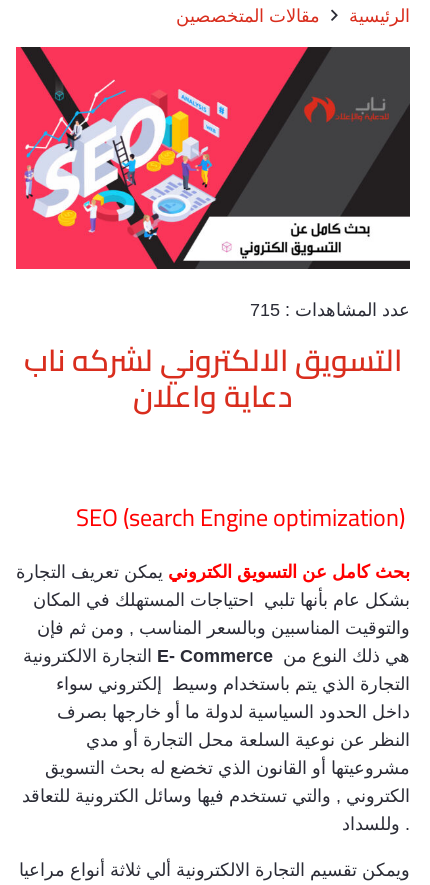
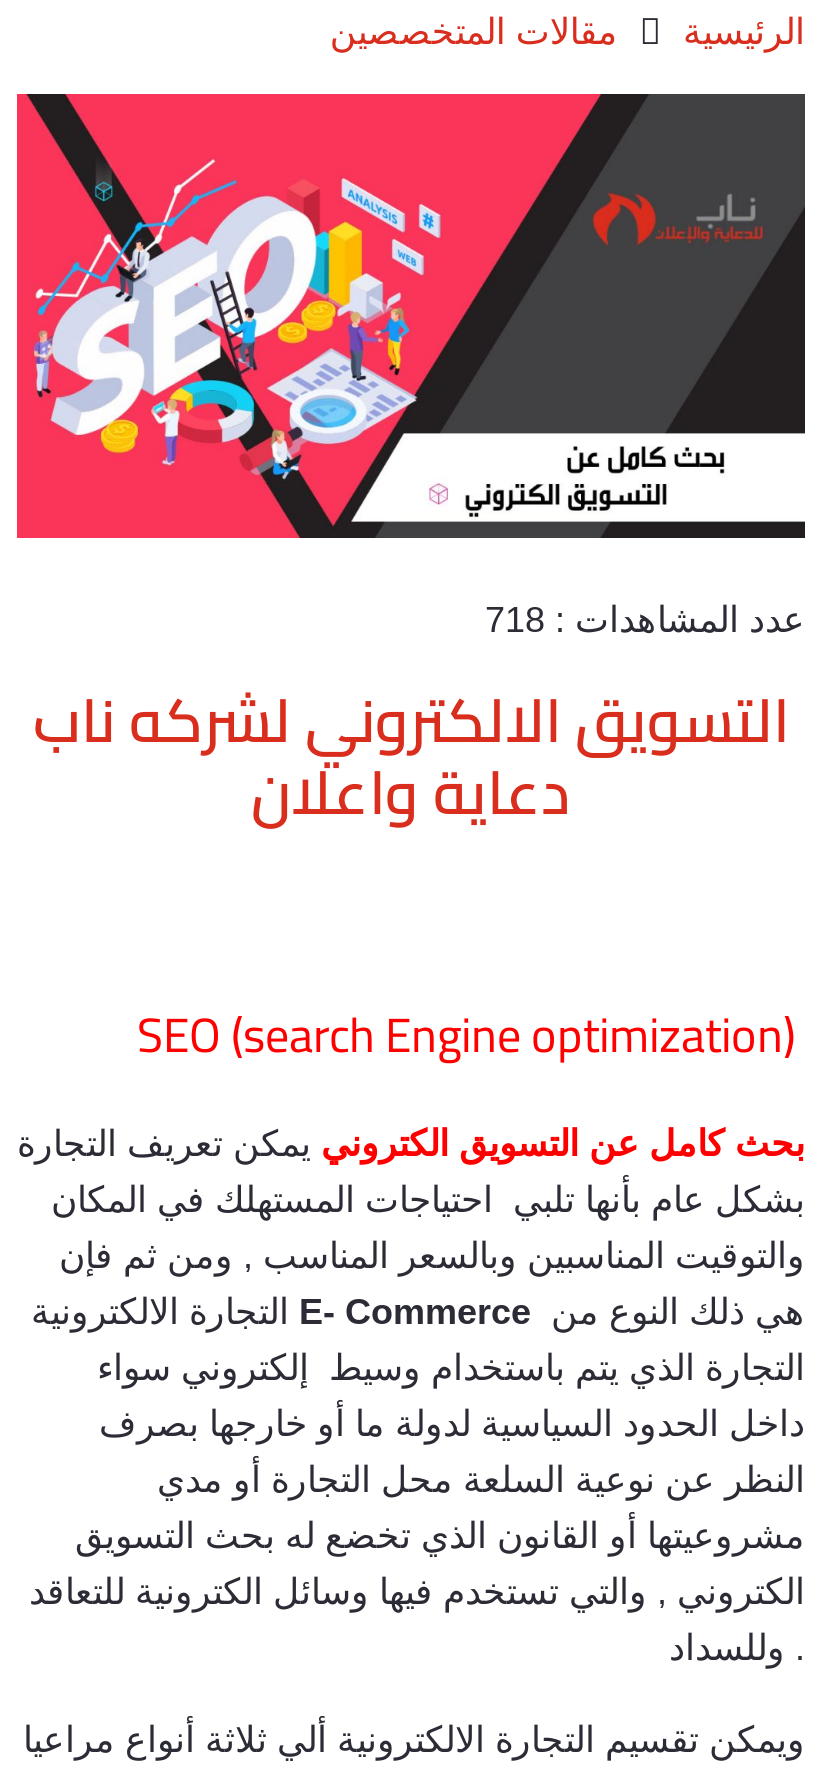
[250,300,410,320] عدد المشاهدات : 715 -> [485,599,805,639] عدد المشاهدات : 718

